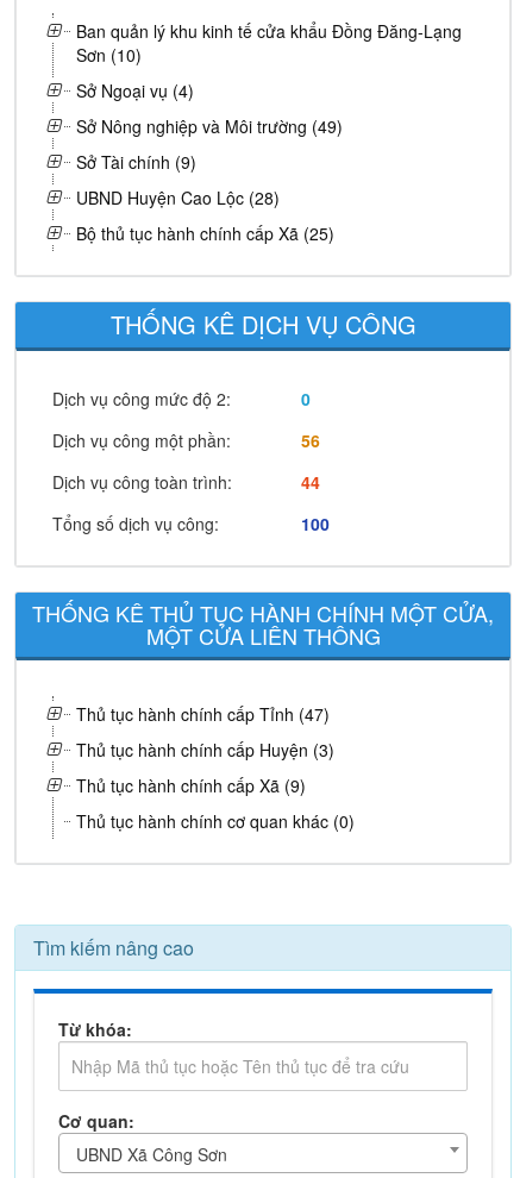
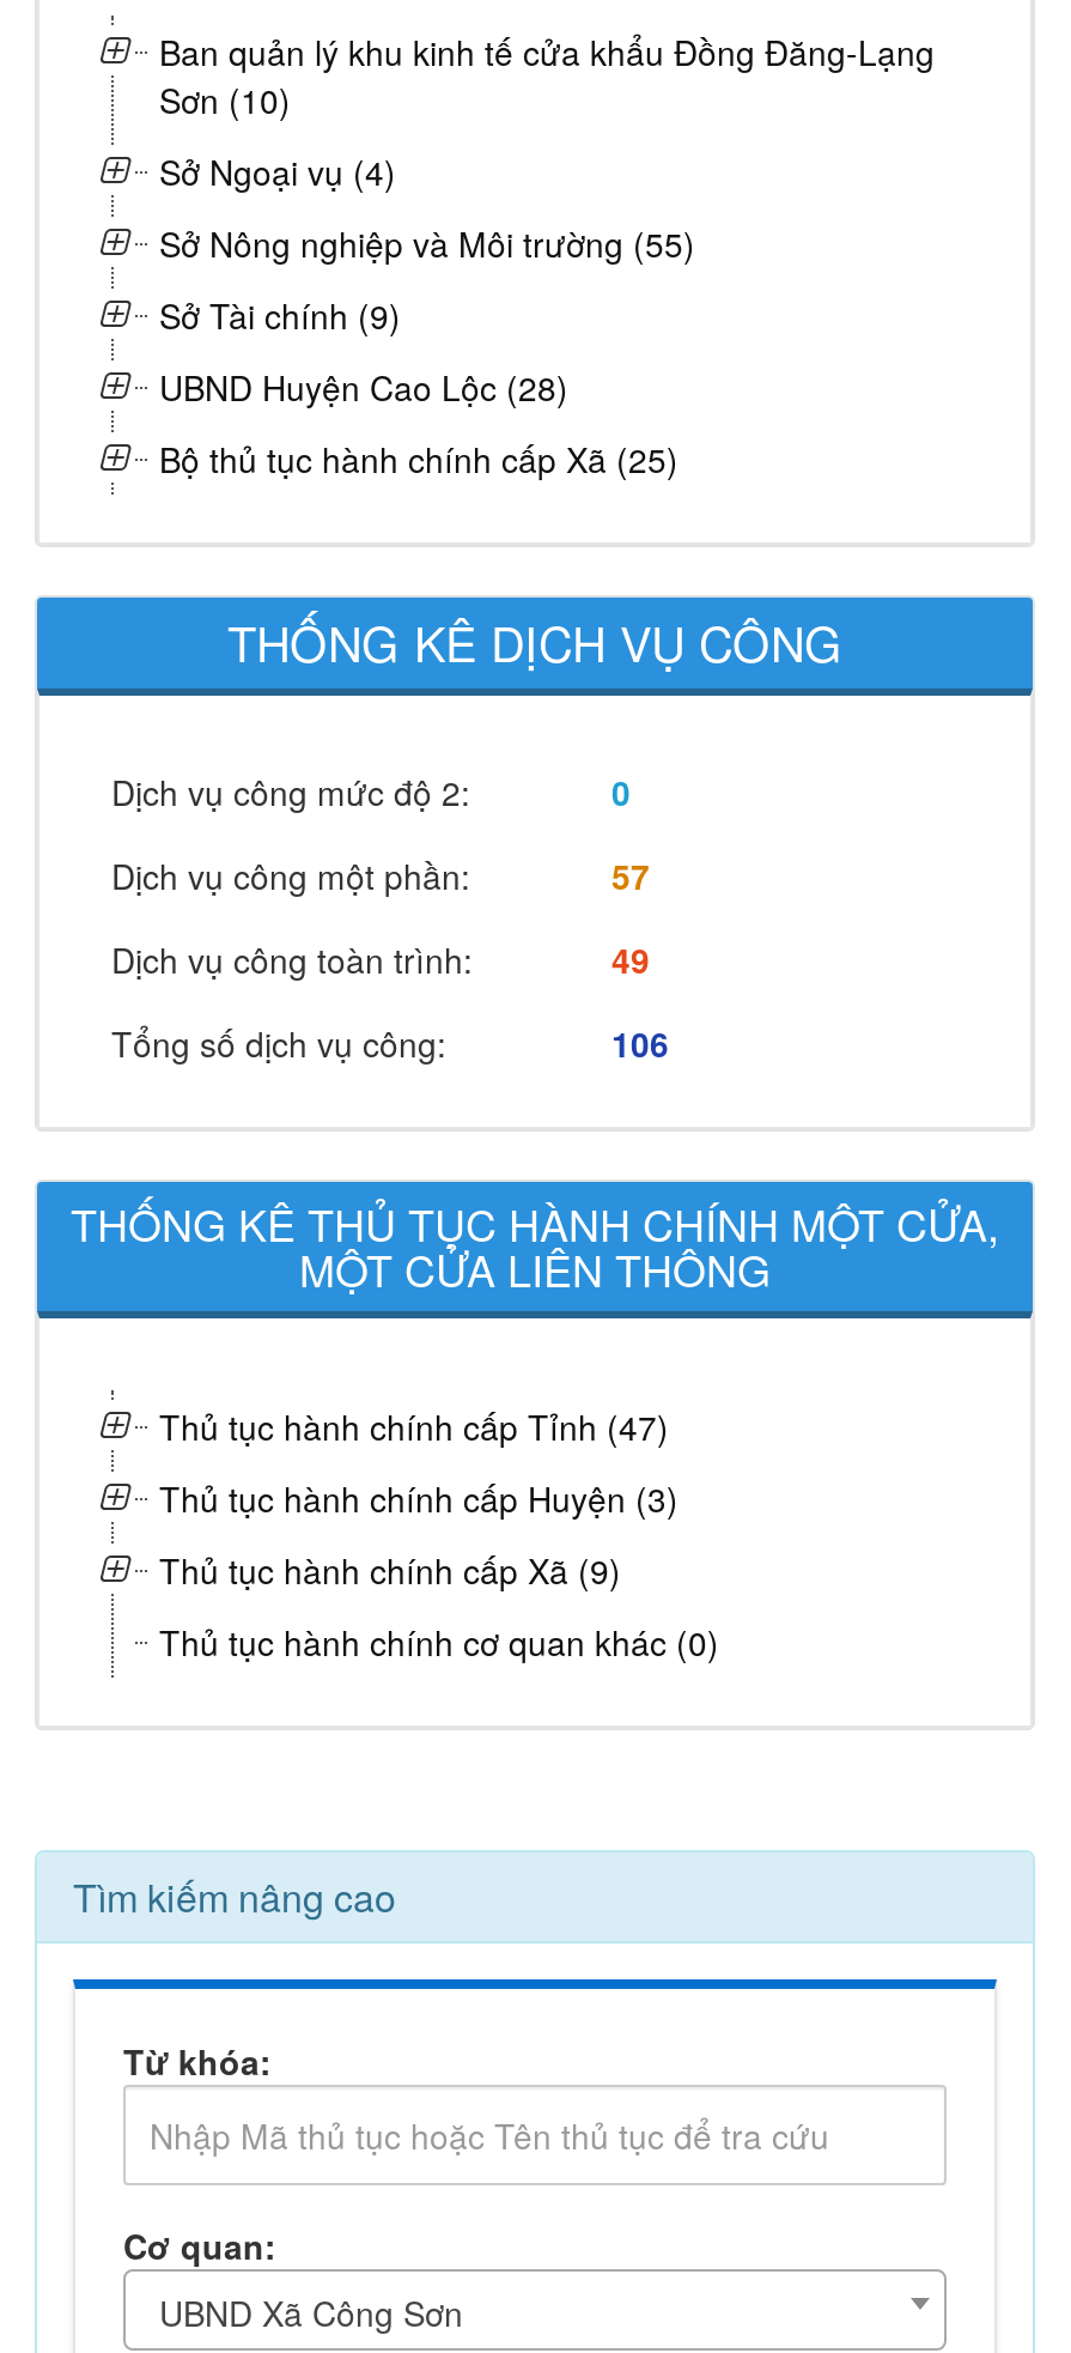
[76,114,343,138] Sở Nông nghiệp và Môi trường (49) -> [159,219,695,267] Sở Nông nghiệp và Môi trường (55)
[301,428,320,452] 56 -> [611,851,650,899] 57
[301,470,320,494] 44 -> [611,935,650,983] 49
[301,512,330,535] 100 -> [611,1019,669,1067] 106

